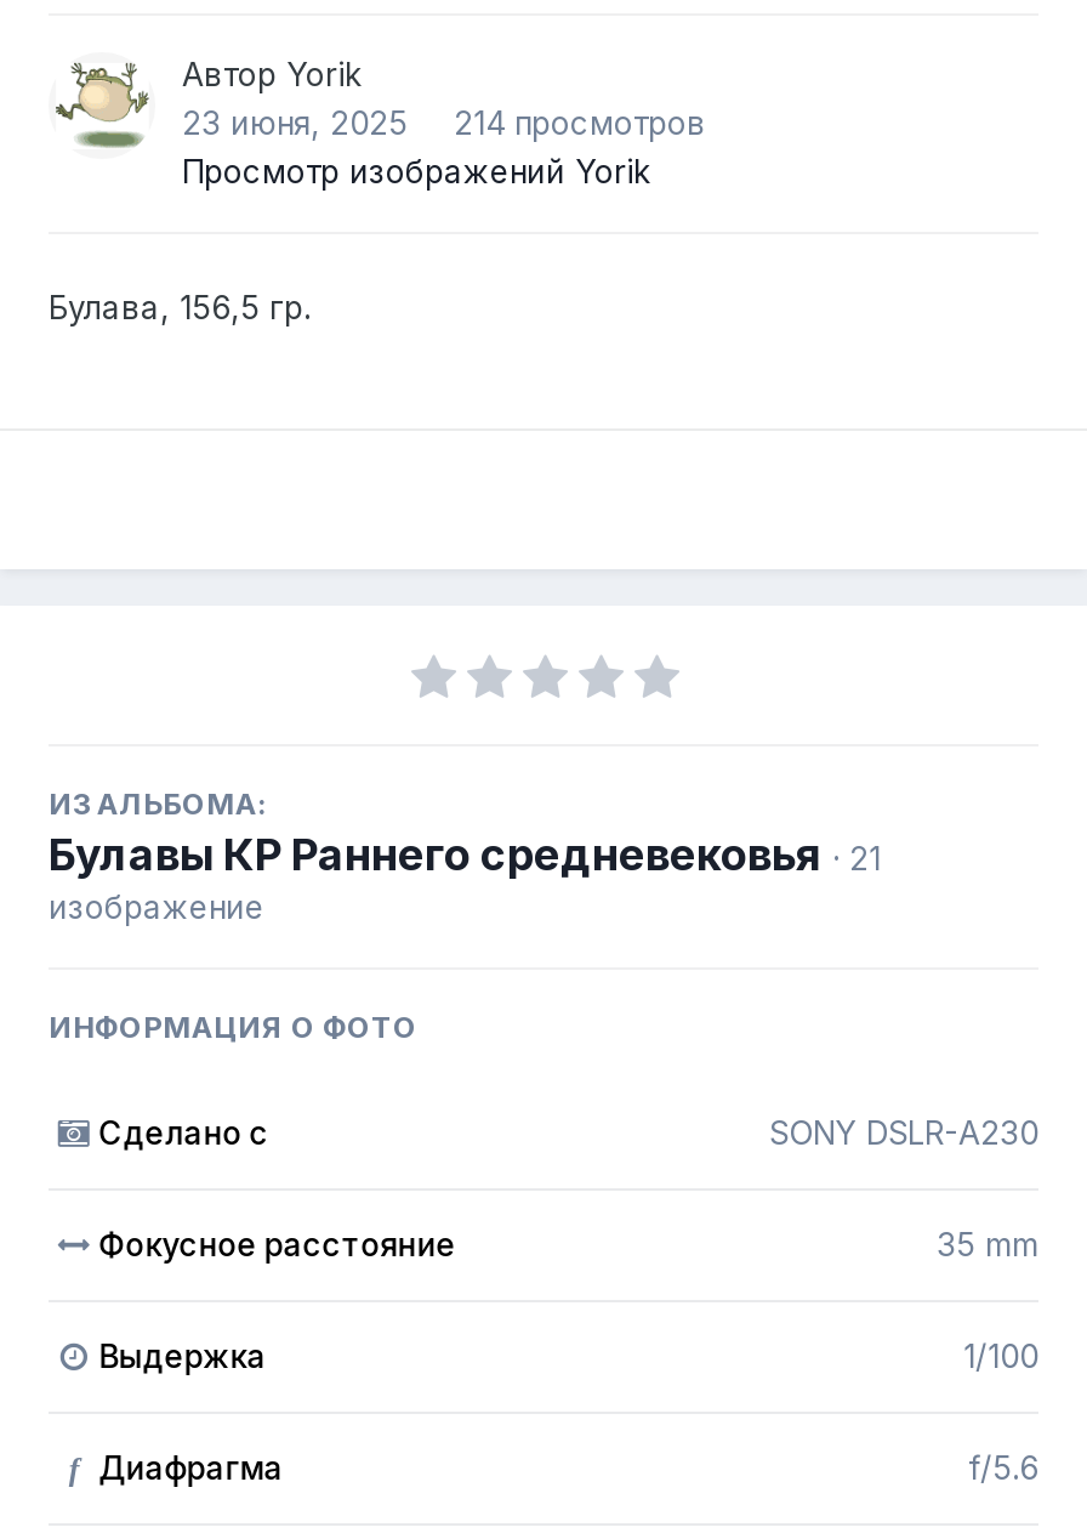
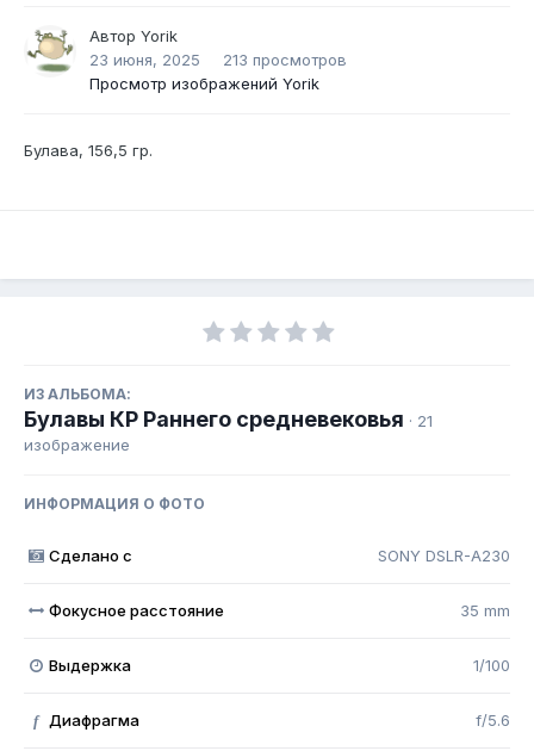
[182,104,706,142] 23 июня, 2025 214 просмотров -> [89,50,347,69] 23 июня, 2025 213 просмотров

